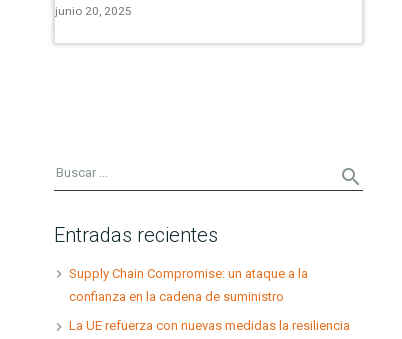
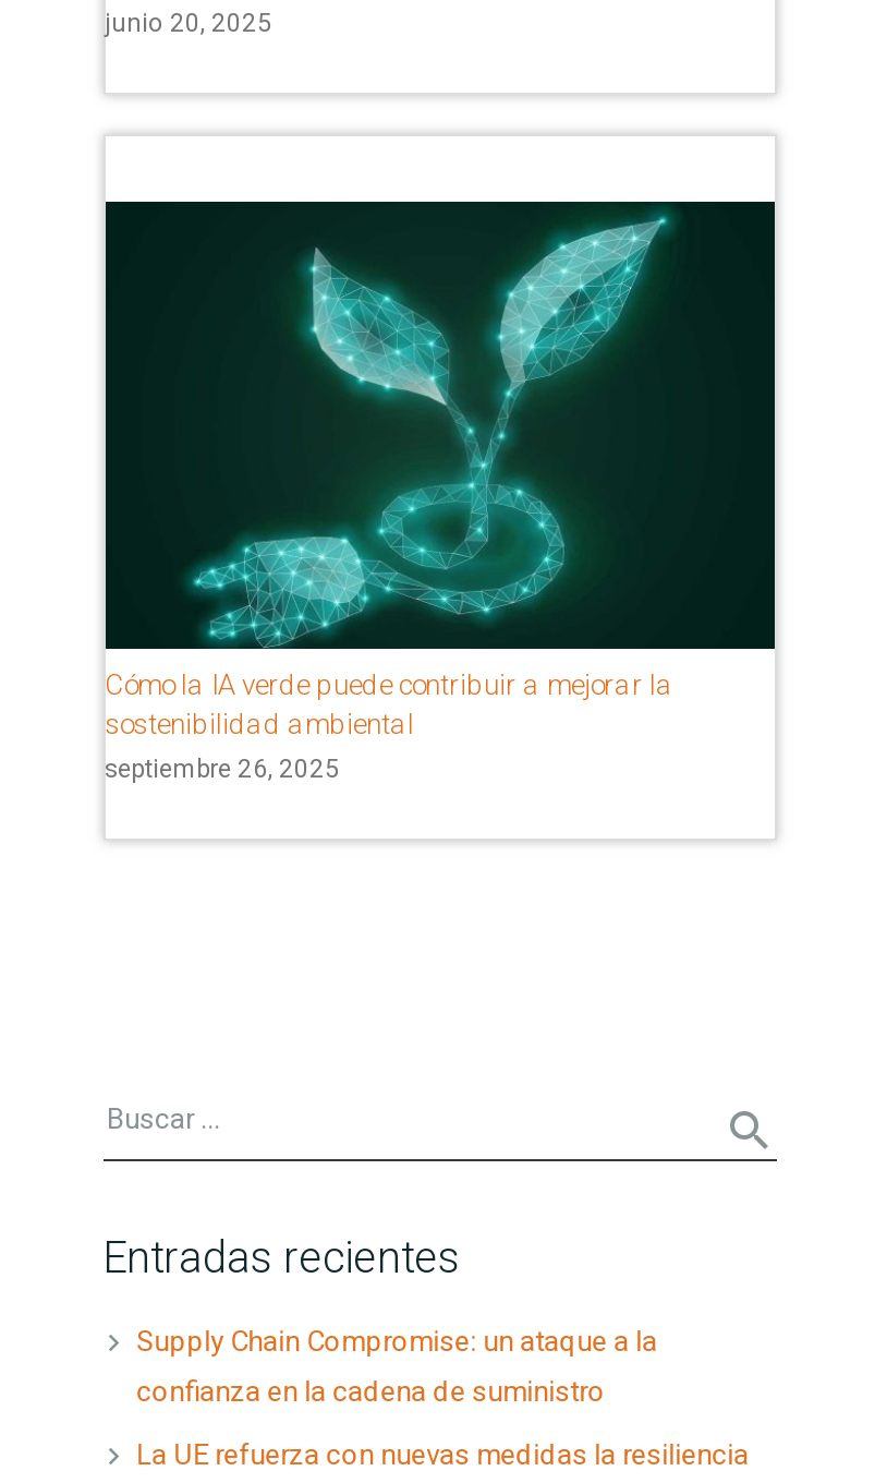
none -> [104,198,777,784] [image] | Cómo la IA verde puede contribuir a mejorar la | sostenibilidad ambiental | septiembre 26, 2025

